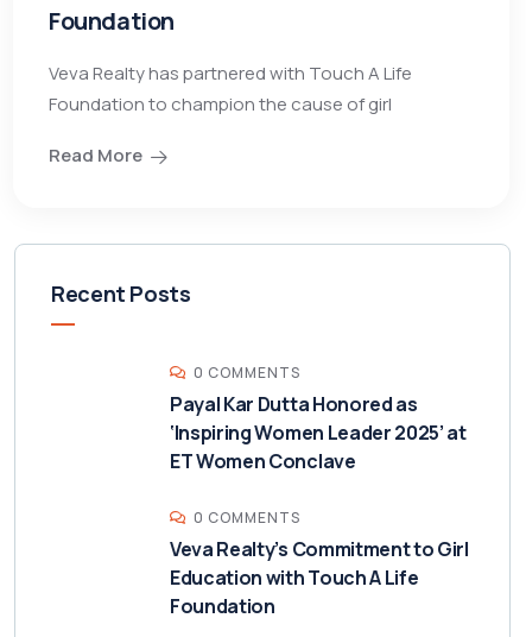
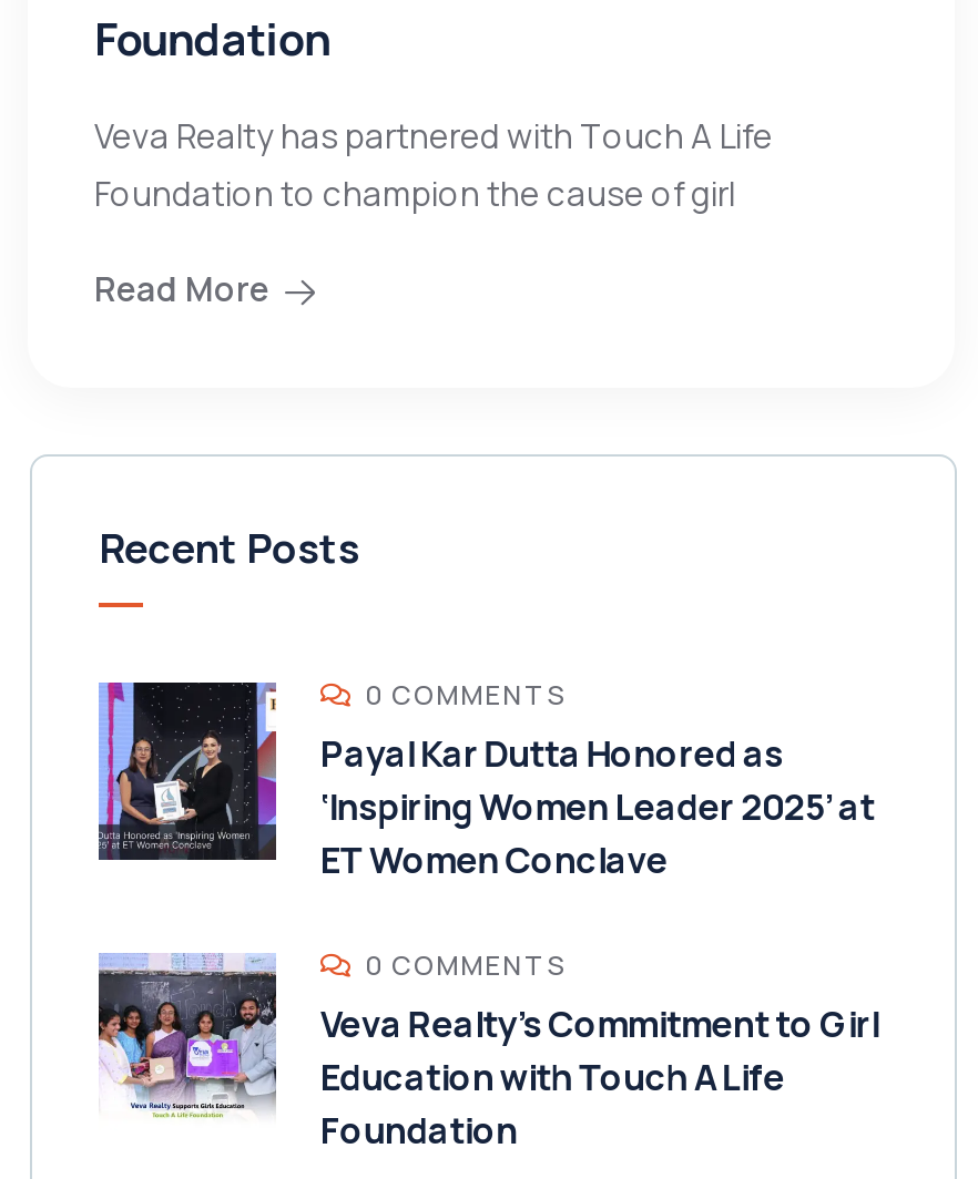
none -> [96,680,278,862] [image]
none -> [96,953,278,1119] [image]

